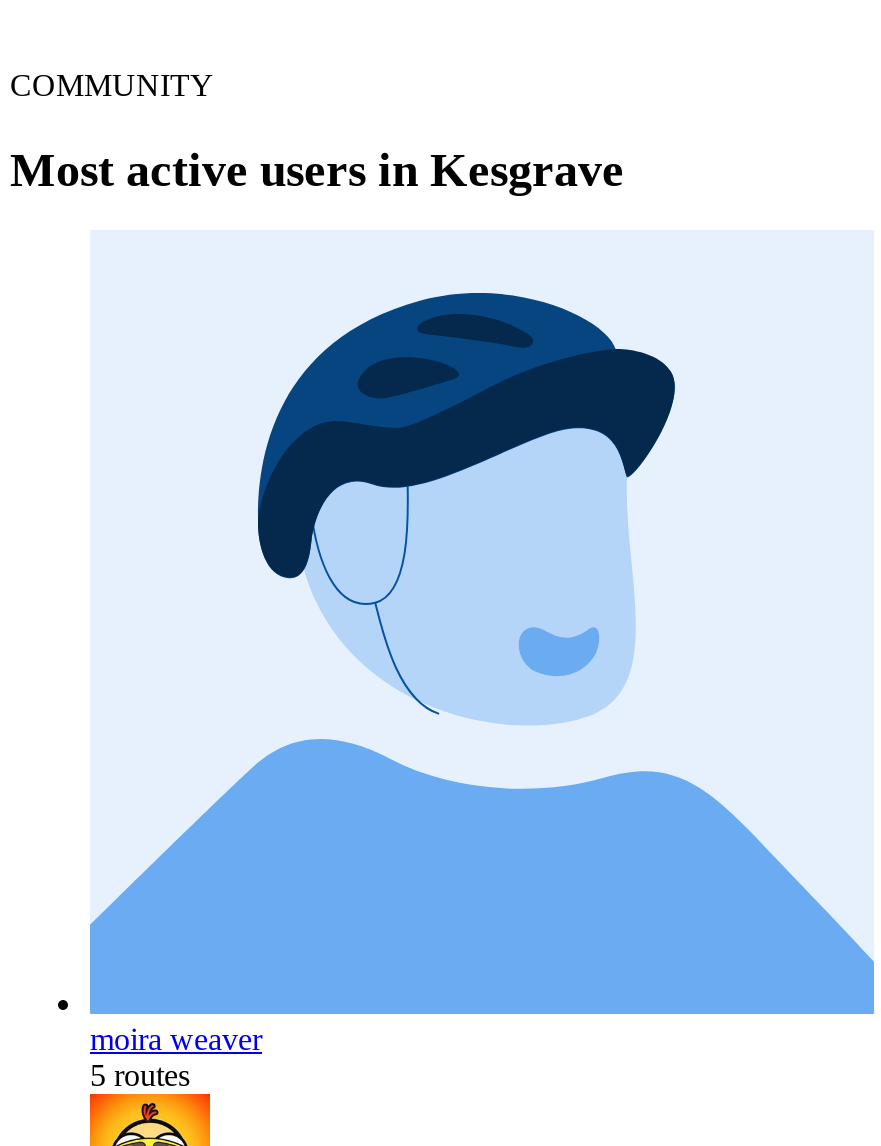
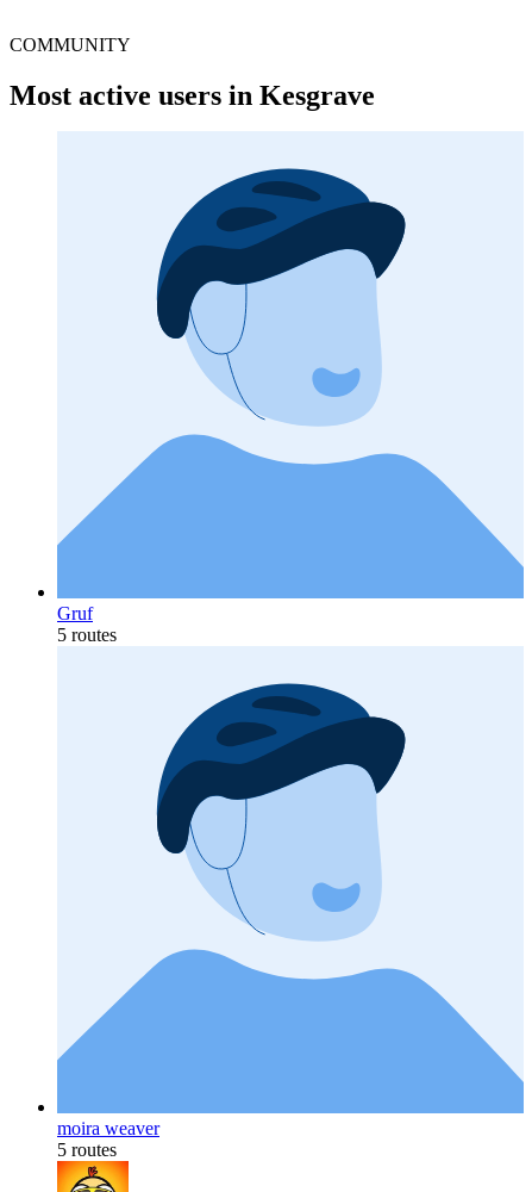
none -> [57,603,117,645] Gruf | 5 routes

